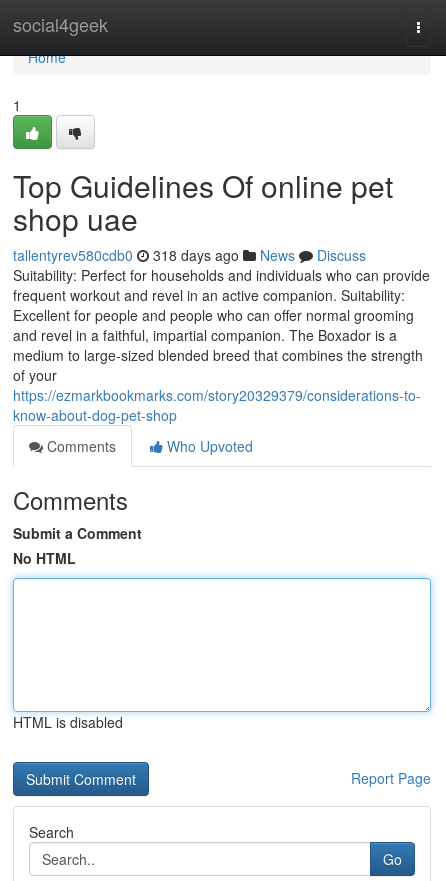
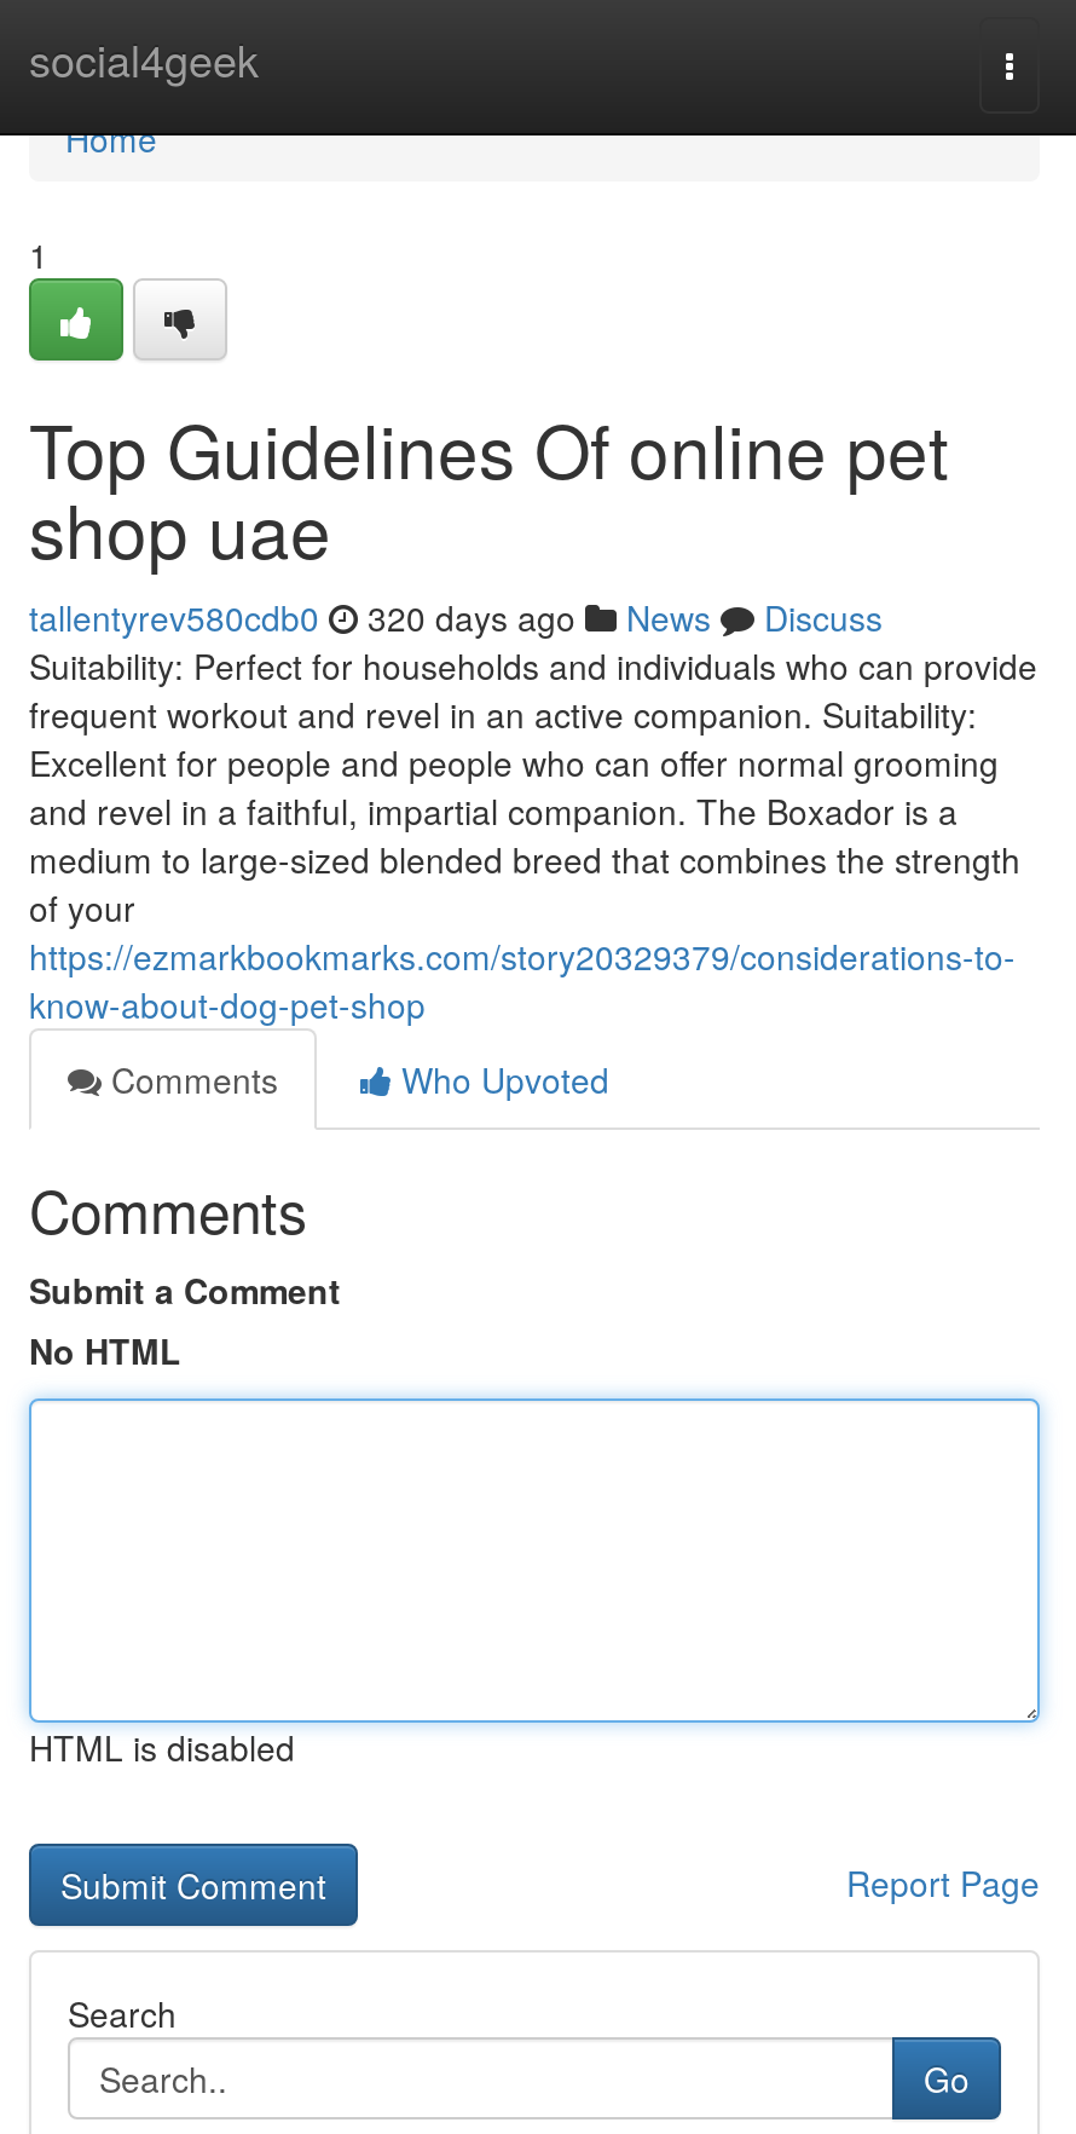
[13,245,366,265] tallentyrev580cdb0 318 days ago News Discuss -> [29,593,883,641] tallentyrev580cdb0 320 days ago News Discuss

